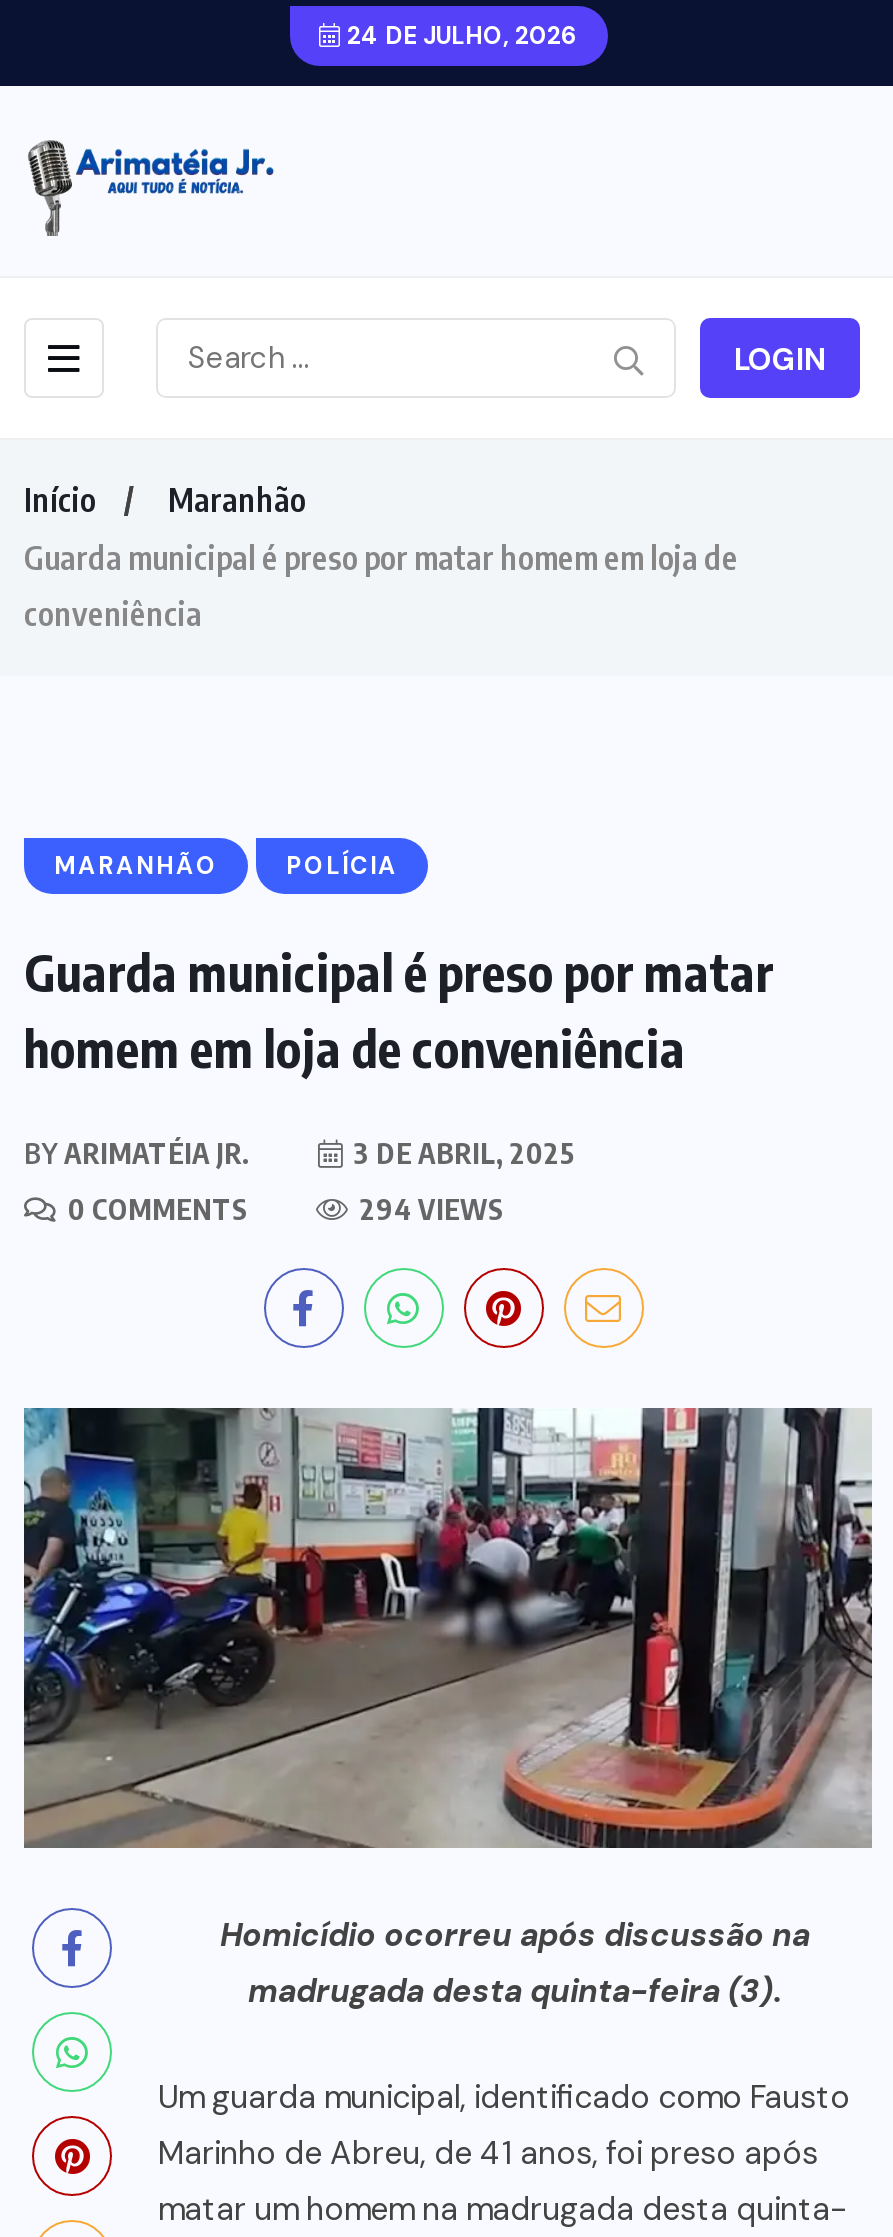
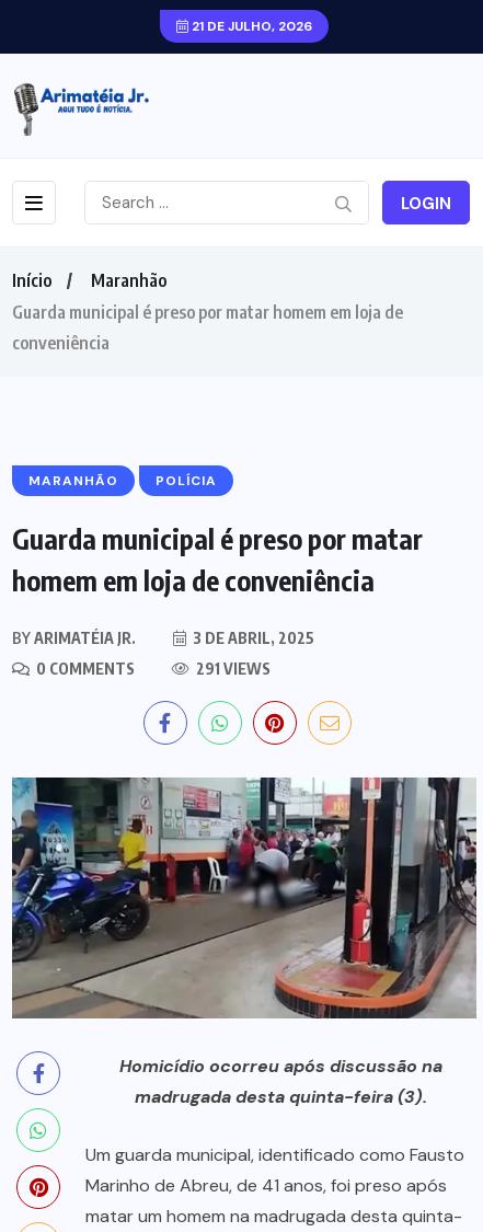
[341,20,577,52] 24 DE JULHO, 2026 -> [188,18,312,35] 21 DE JULHO, 2026
[354,1191,504,1225] 294 VIEWS -> [193,659,271,677] 291 VIEWS

